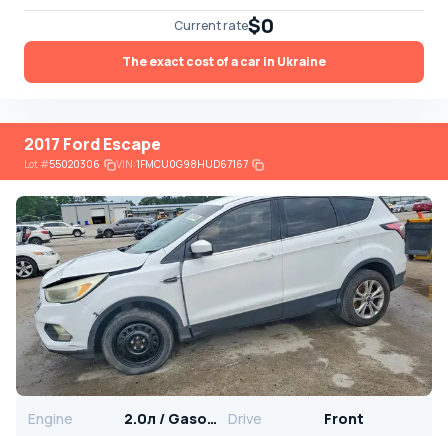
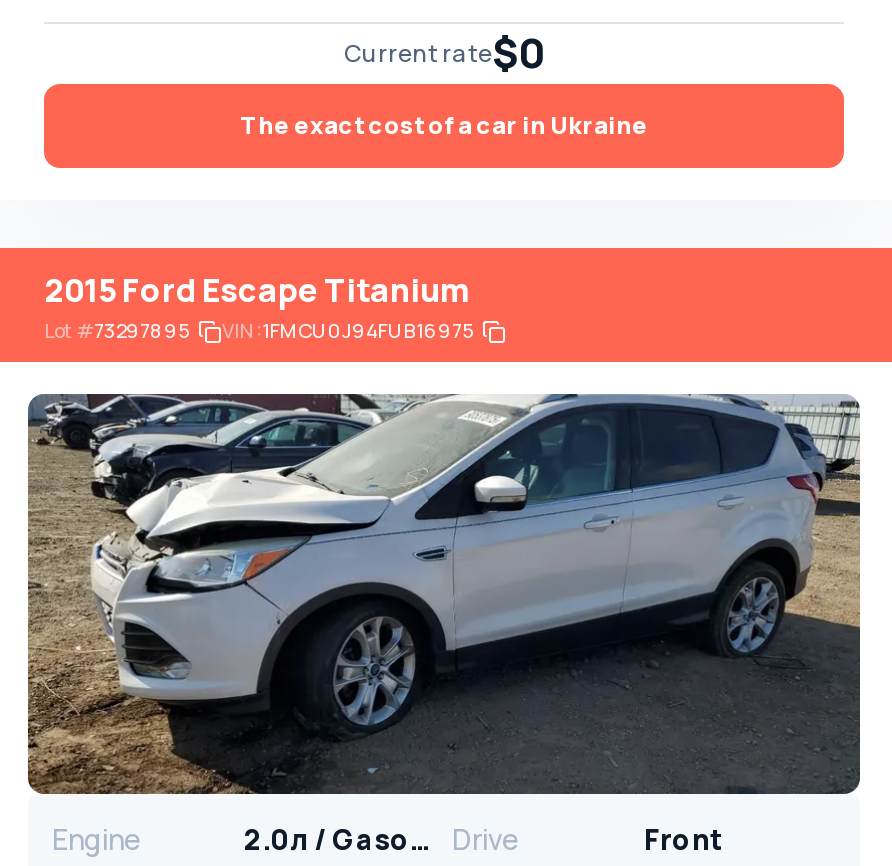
[24,133,248,171] 2017 Ford Escape | Lot #55020306 | VIN: 1FMCU0G98HUD67167 -> [44,268,474,344] 2015 Ford Escape Titanium | Lot #73297895 | VIN: 1FMCU0J94FUB16975
[15,195,433,397] [image] -> [26,392,860,796] [image]

